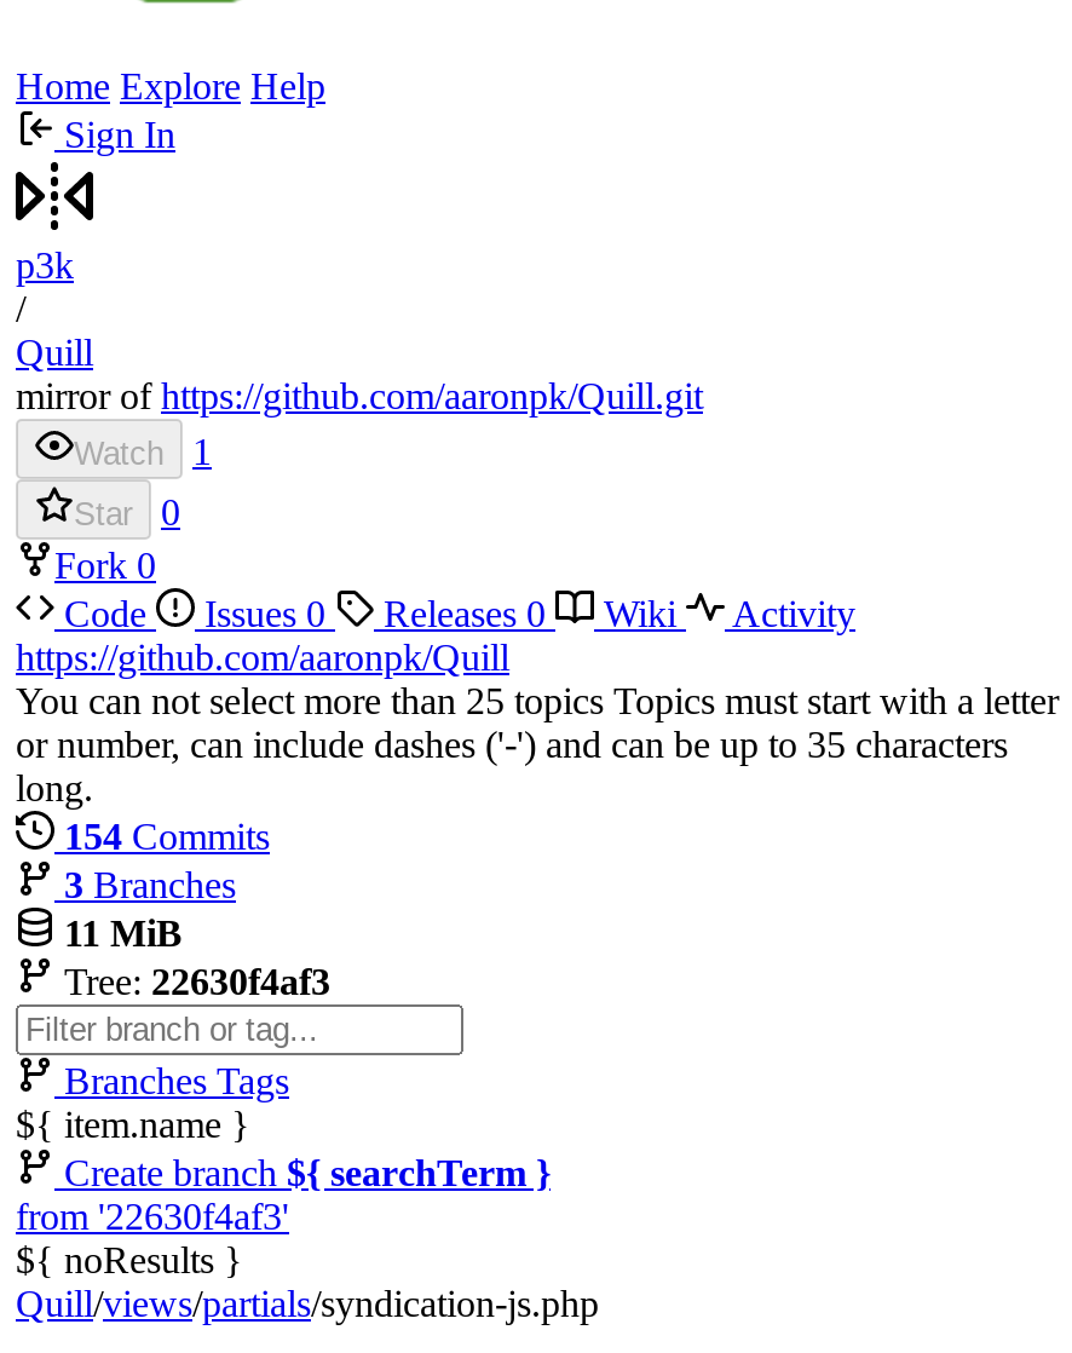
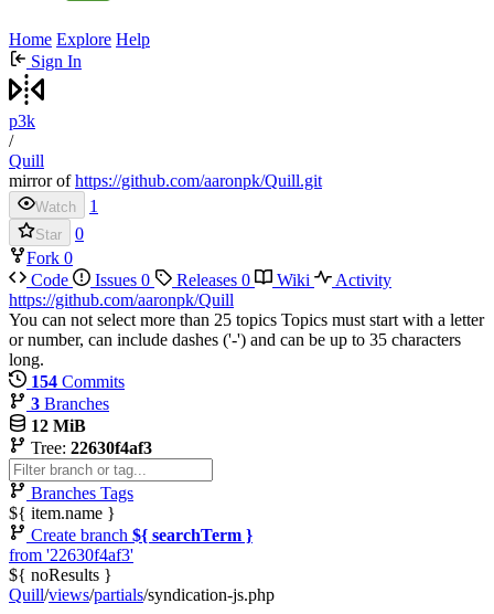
[64,912,183,954] 11 MiB -> [31,416,86,435] 12 MiB

